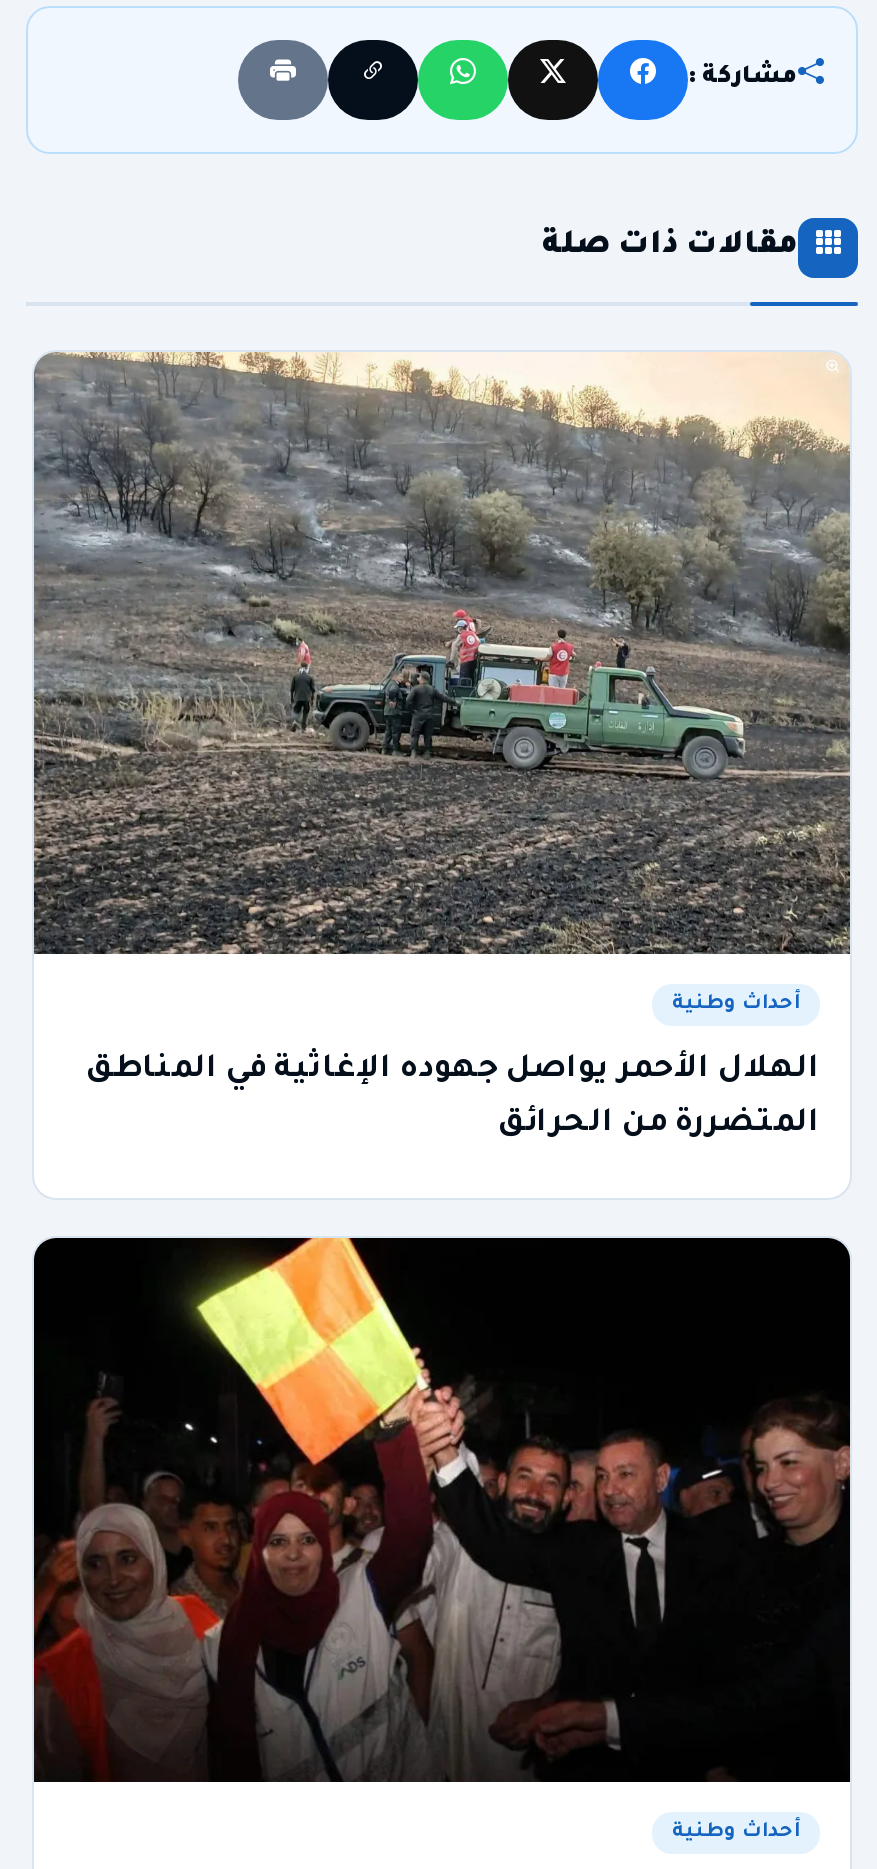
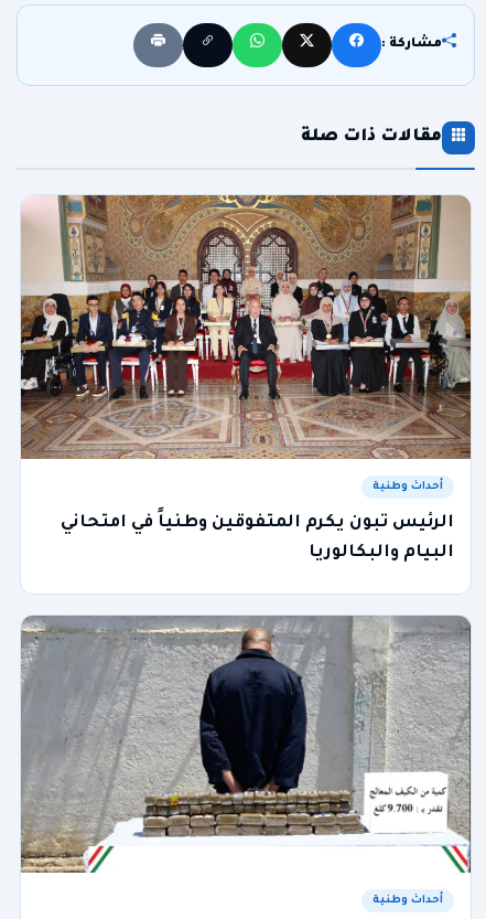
[32,352,850,956] [image] -> [21,194,471,459] [image]
[86,1055,820,1089] الهلال الأحمر يواصل جهوده الإغاثية في المناطق -> [61,514,454,533] الرئيس تبون يكرم المتفوقين وطنياً في امتحاني
[498,1109,820,1143] المتضررة من الحرائق -> [309,544,454,563] البيام والبكالوريا
[32,1238,850,1786] [image] -> [20,615,472,873] [image]

